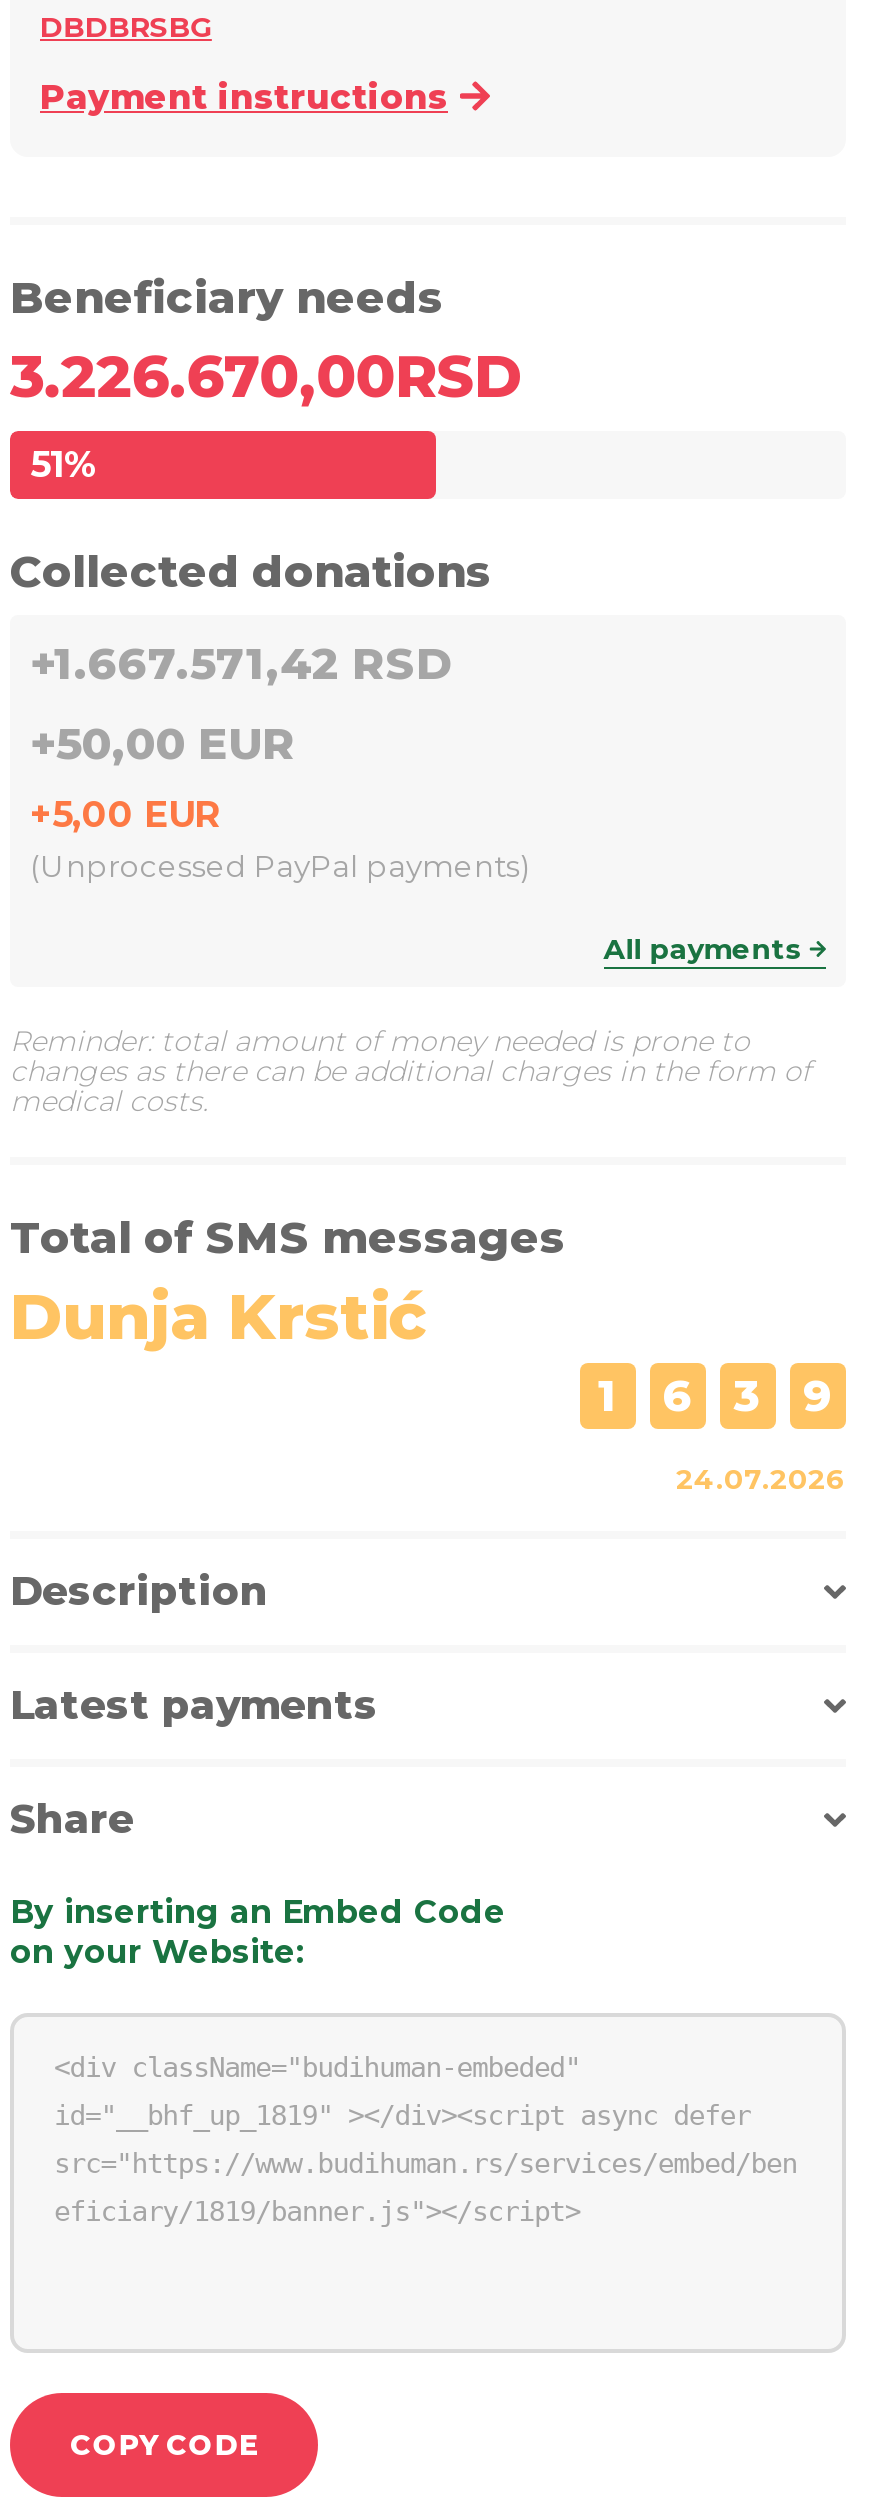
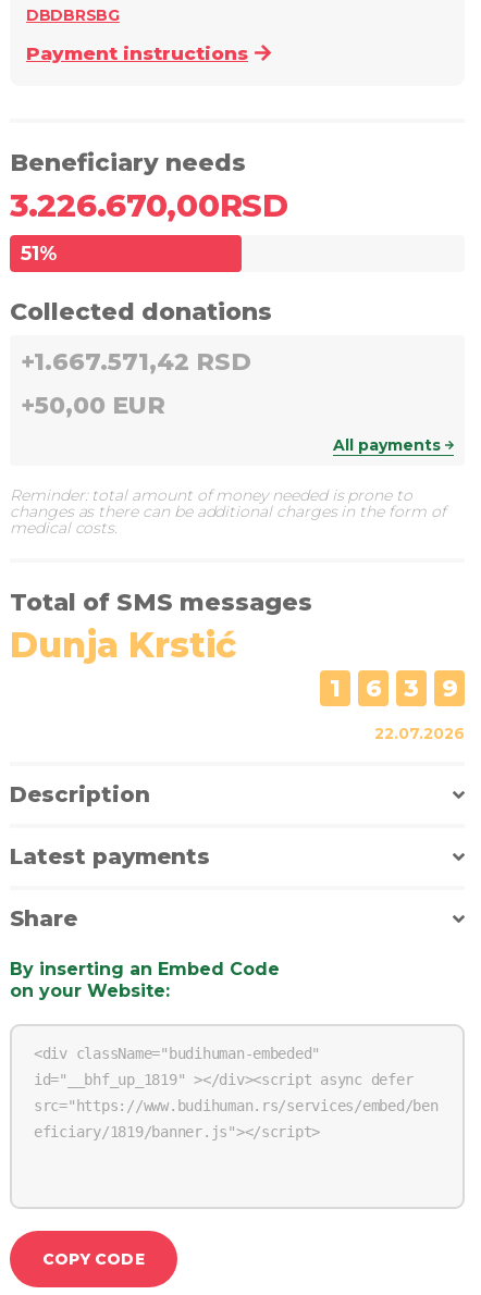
[30,793,530,885] +5,00 EUR | (Unprocessed PayPal payments) -> none
[676,1461,846,1497] 24.07.2026 -> [374,724,465,743] 22.07.2026

